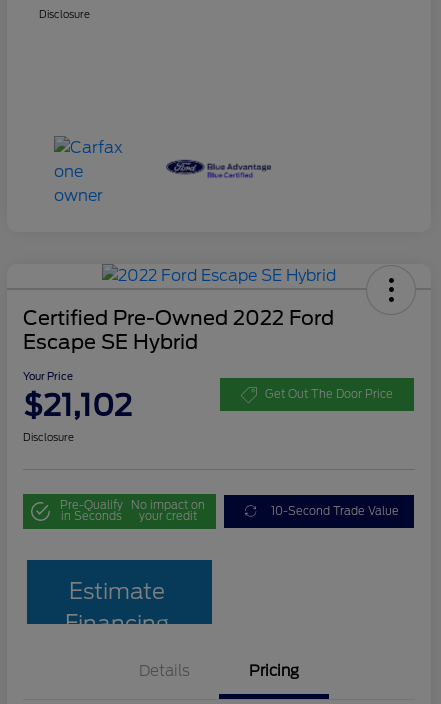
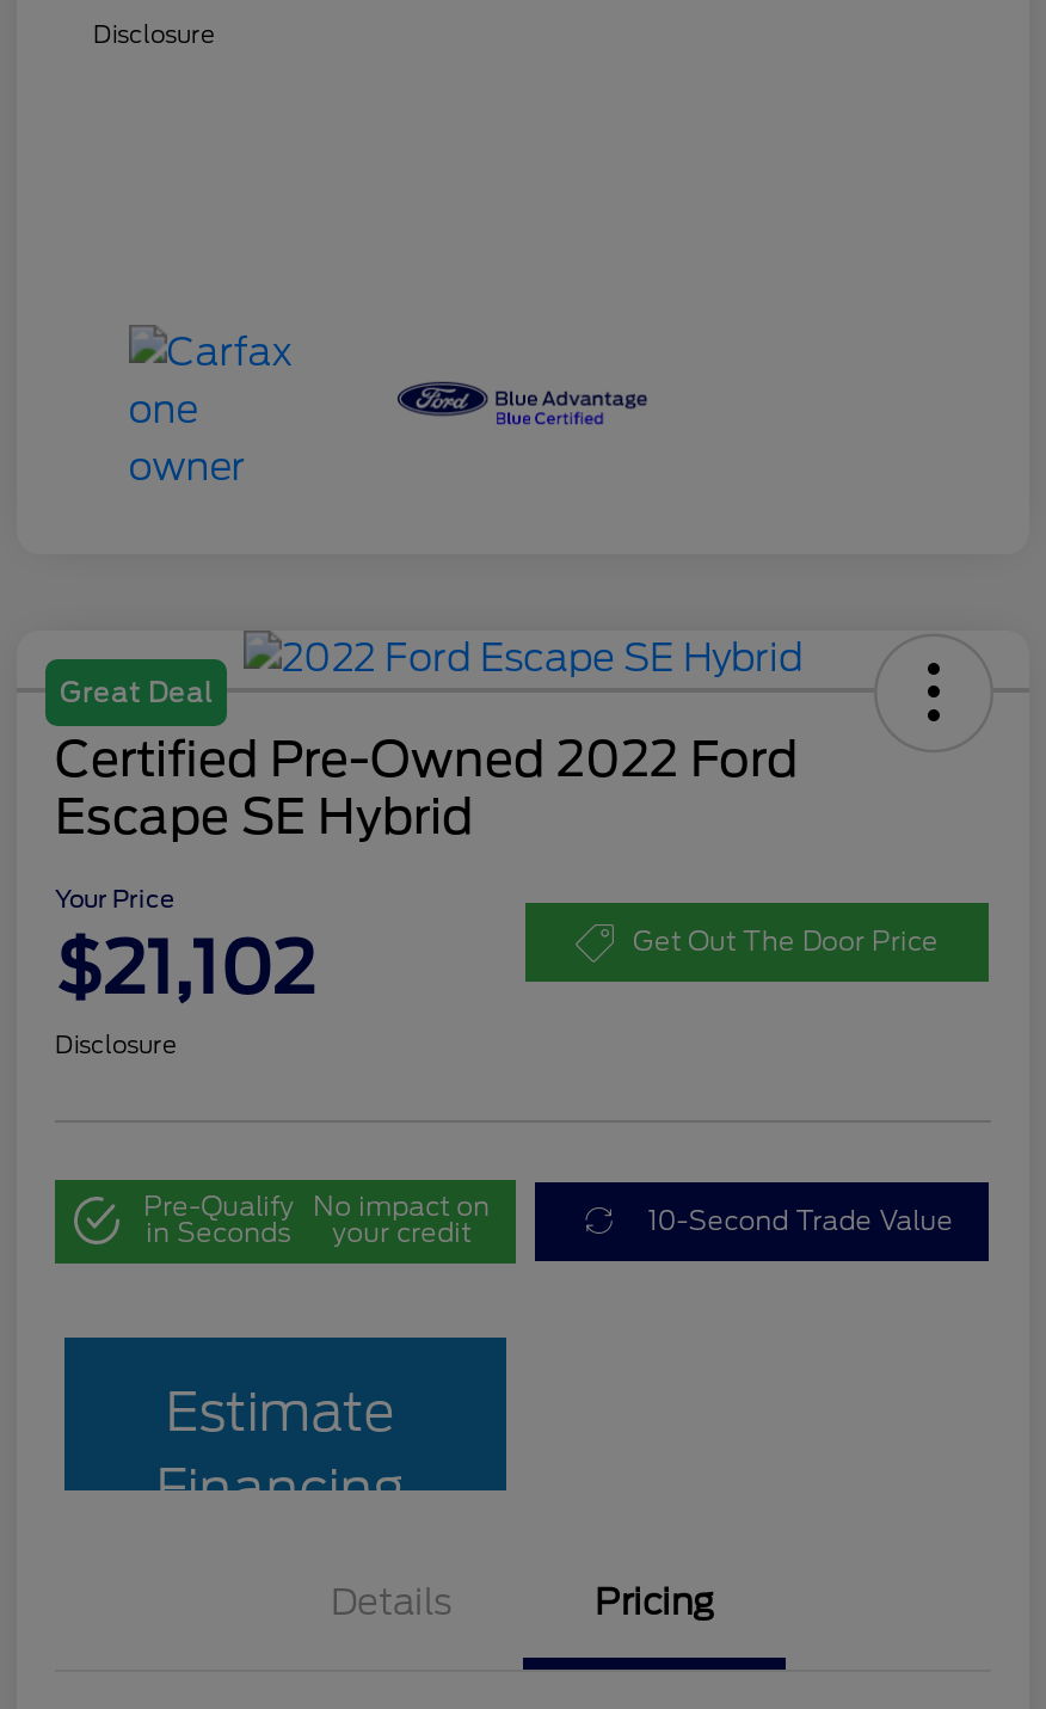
none -> [60,675,213,709] Great Deal

